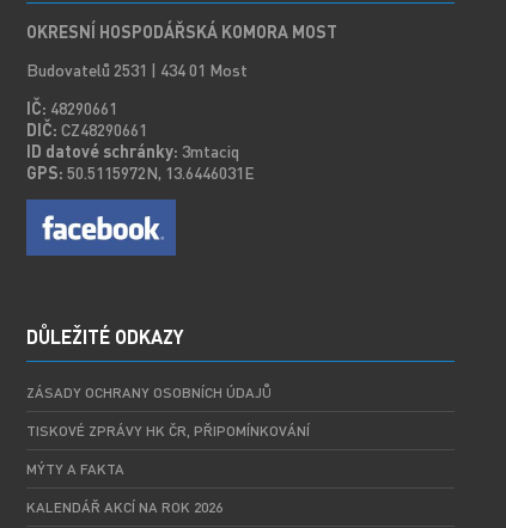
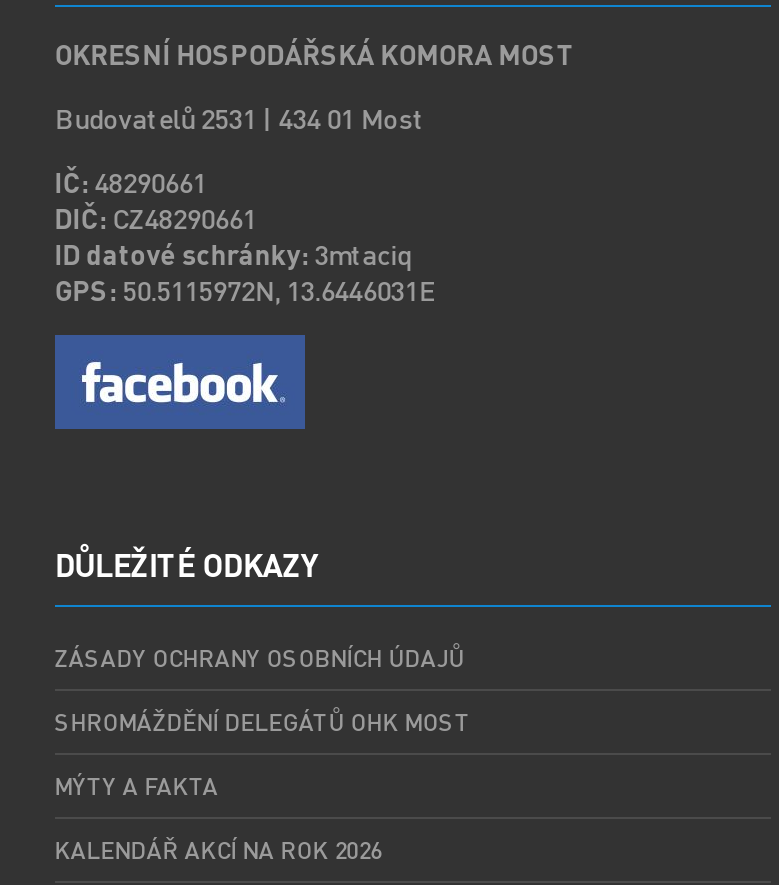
[26,422,310,440] TISKOVÉ ZPRÁVY HK ČR, PŘIPOMÍNKOVÁNÍ -> [55,707,471,737] SHROMÁŽDĚNÍ DELEGÁTŮ OHK MOST

